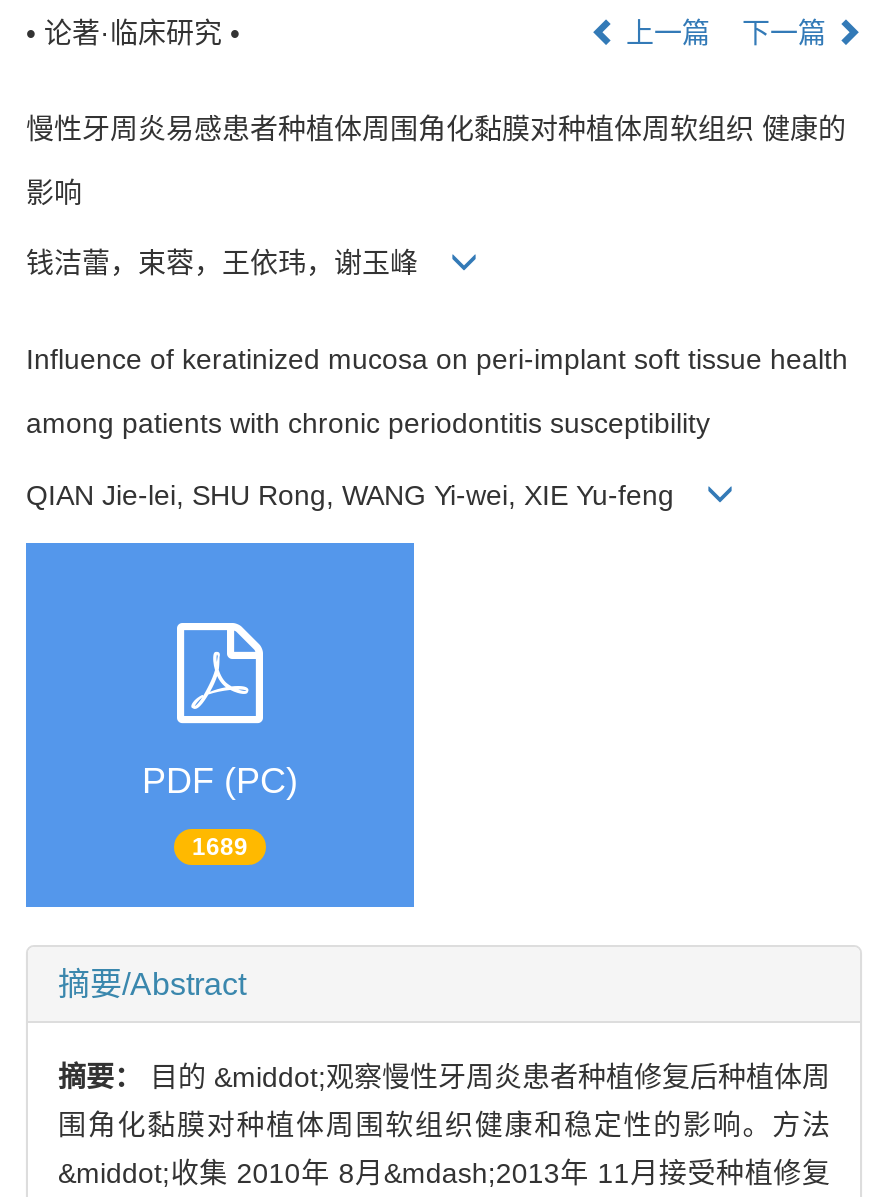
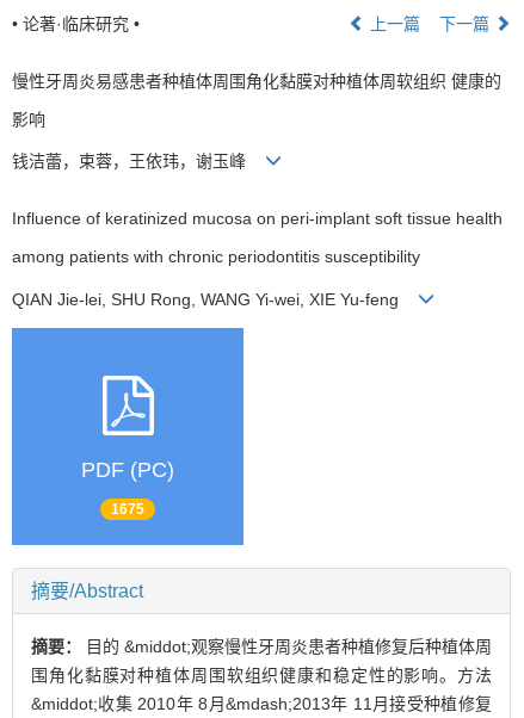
[192,832,248,860] 1689 -> [111,500,144,517] 1675

